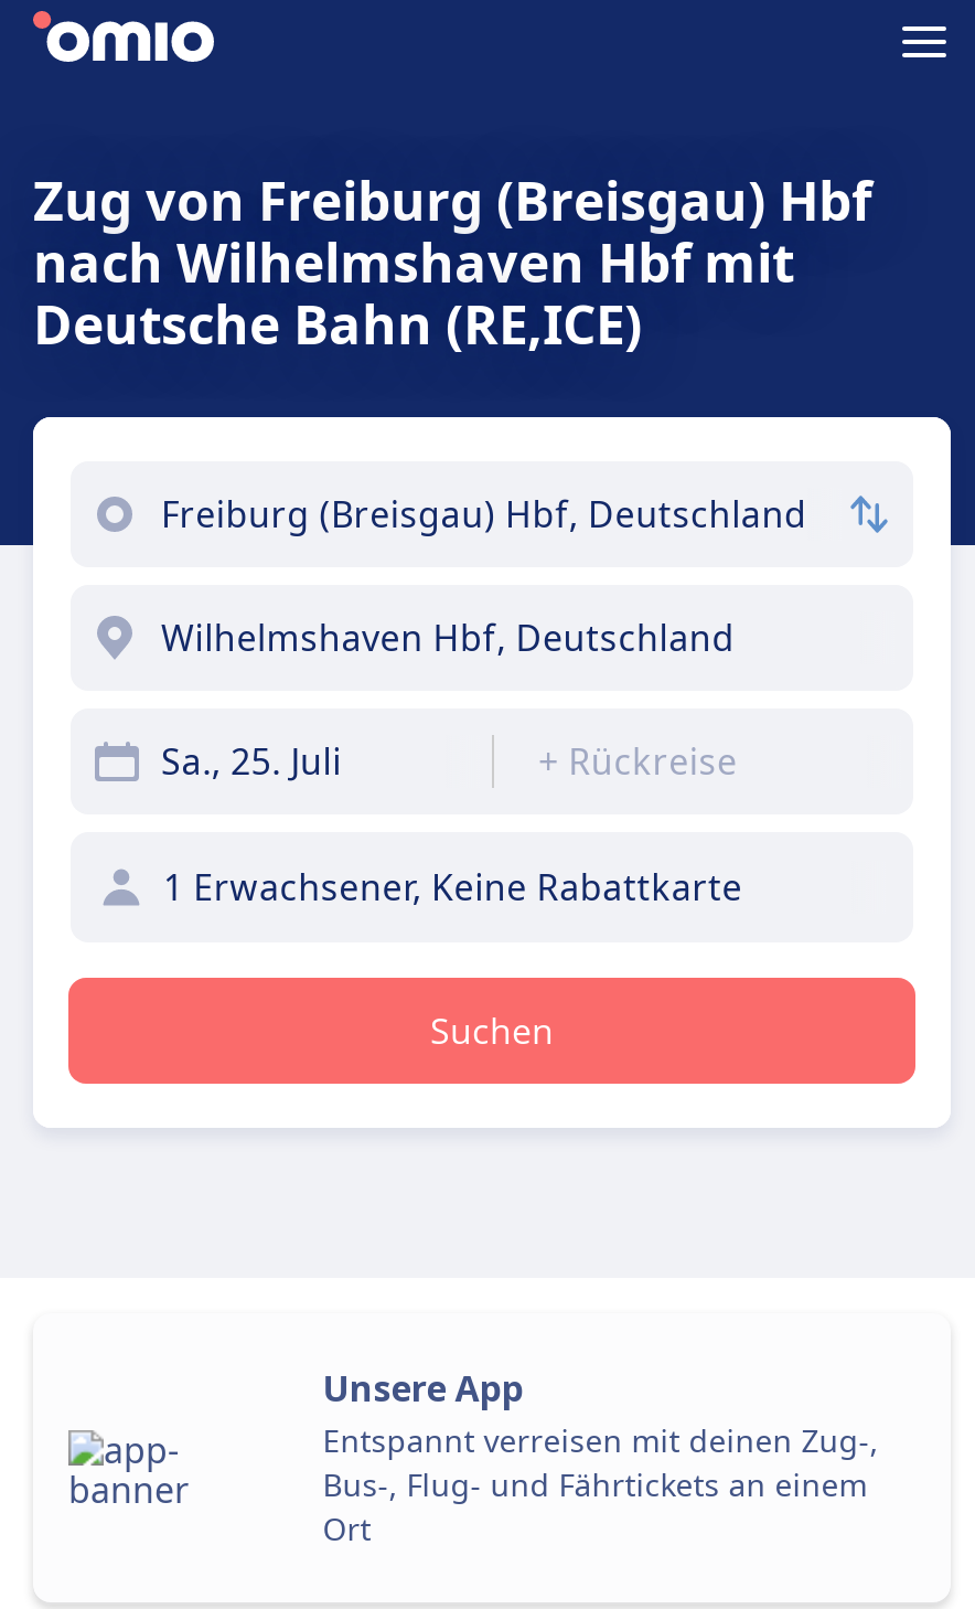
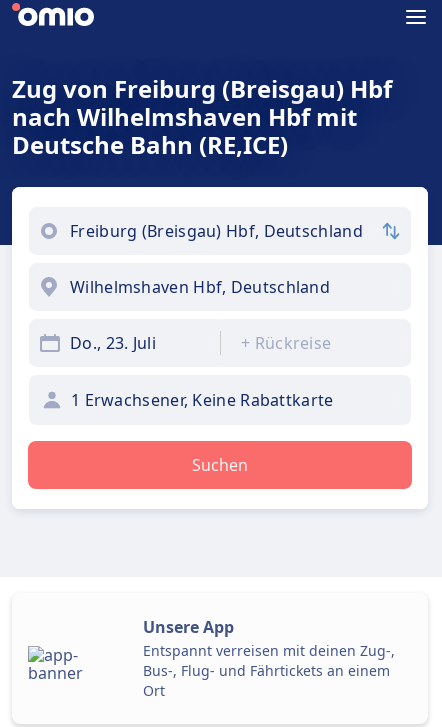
[161,737,342,786] Sa., 25. Juli -> [70,332,156,354] Do., 23. Juli

